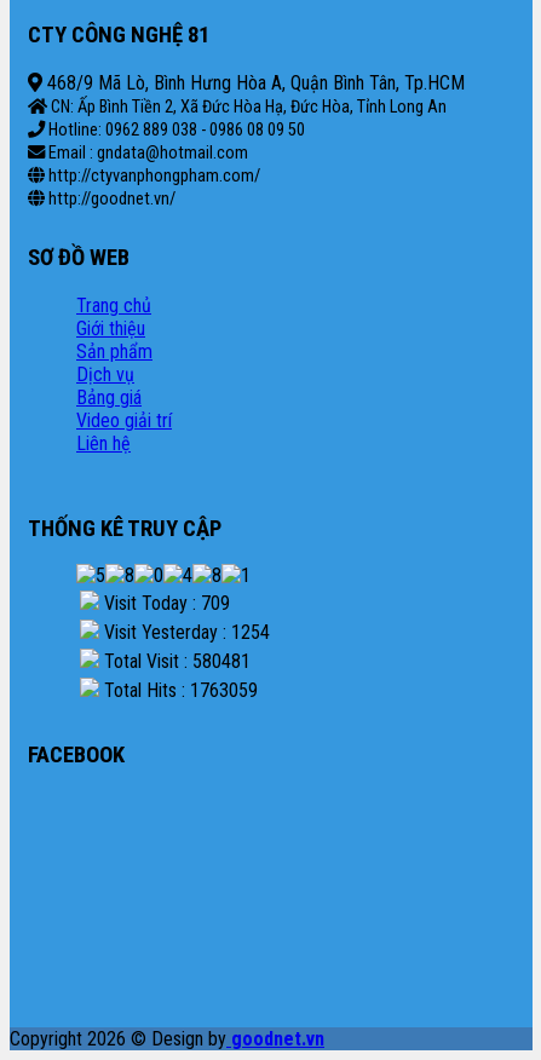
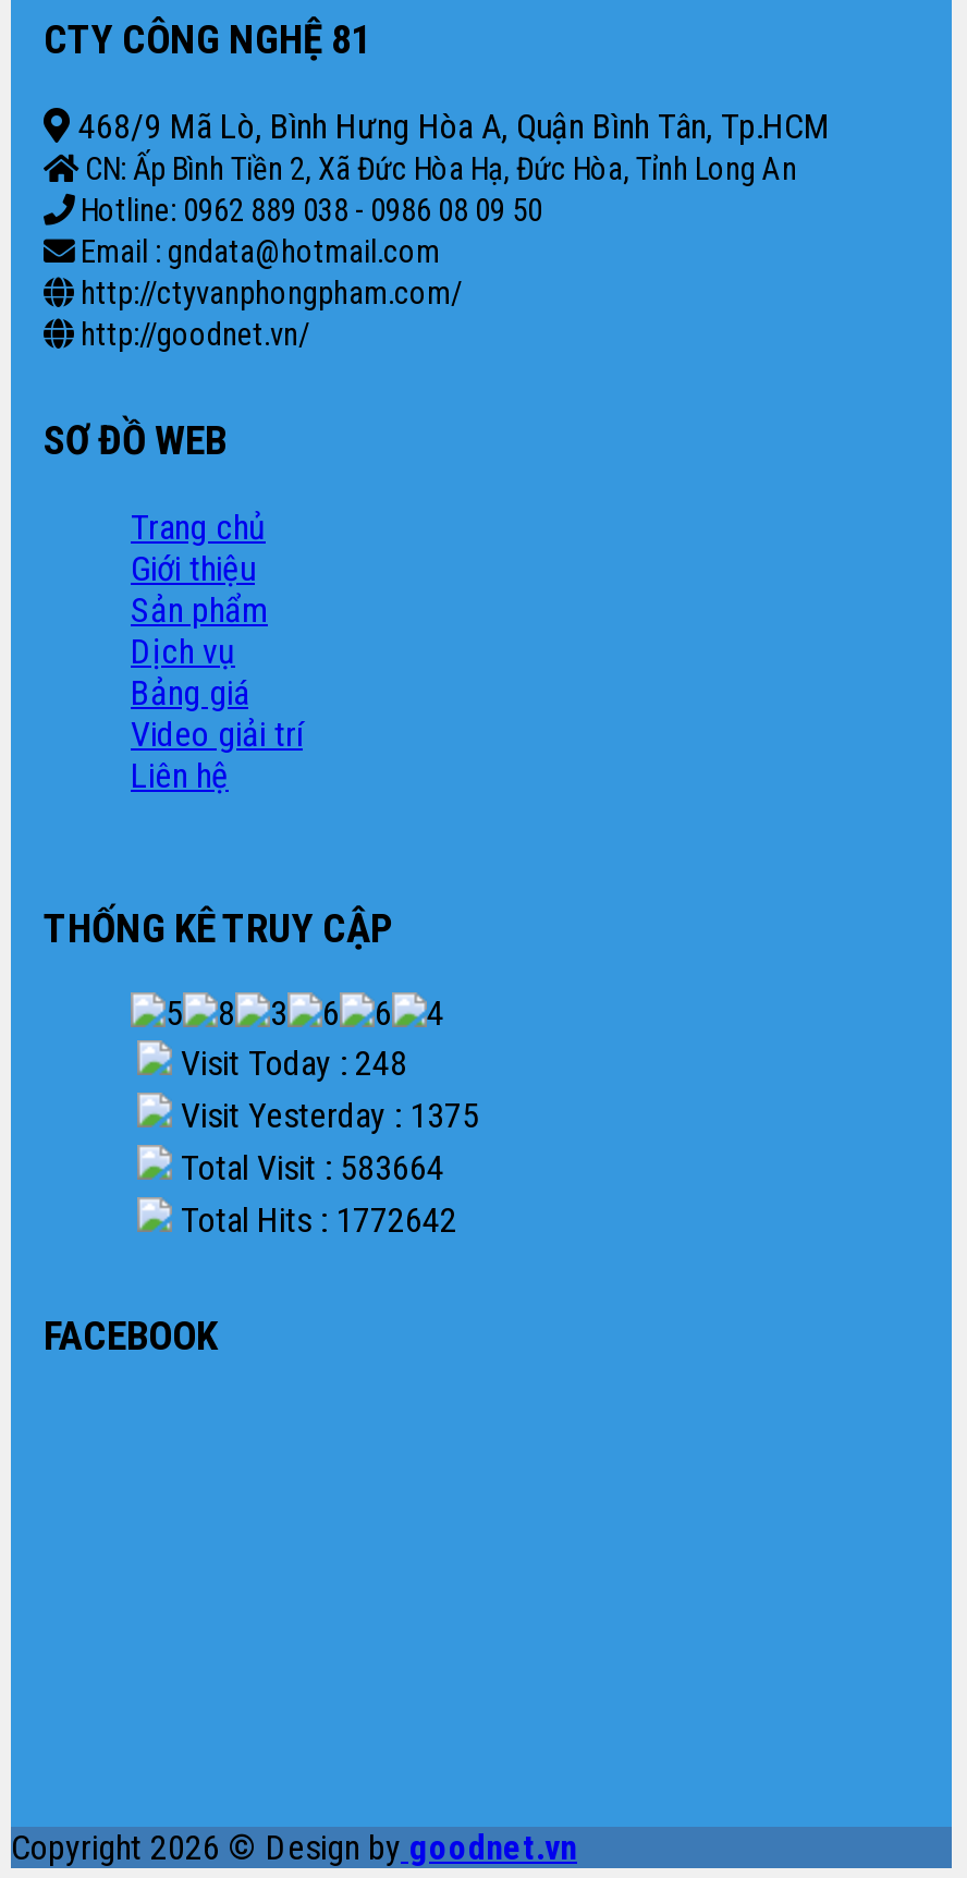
[99,592,230,615] Visit Today : 709 -> [172,1043,407,1085] Visit Today : 248
[99,621,270,644] Visit Yesterday : 1254 -> [172,1096,479,1137] Visit Yesterday : 1375
[99,650,251,673] Total Visit : 580481 -> [172,1148,444,1189] Total Visit : 583664
[99,679,258,702] Total Hits : 1763059 -> [172,1200,457,1242] Total Hits : 1772642

